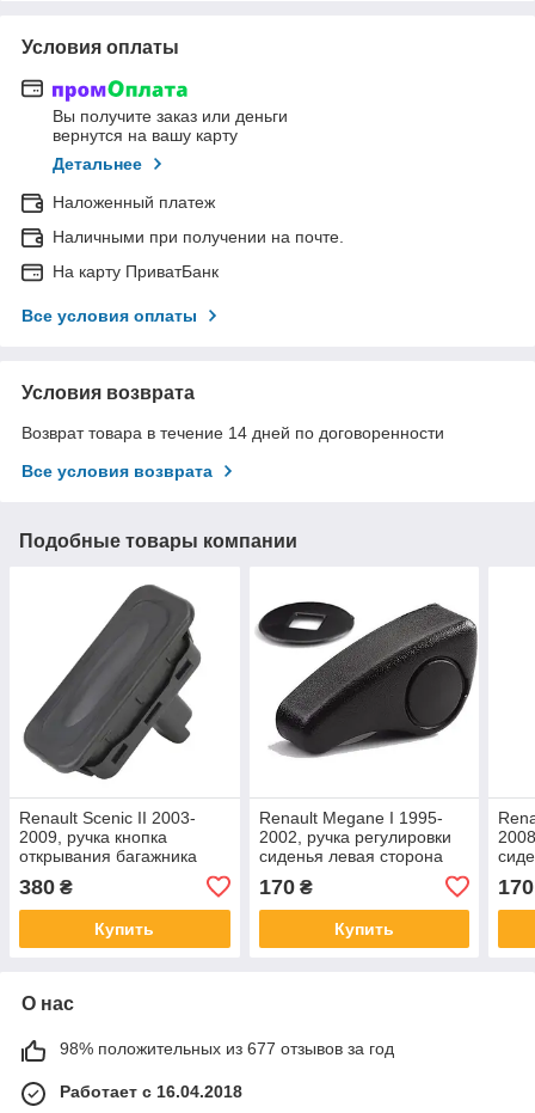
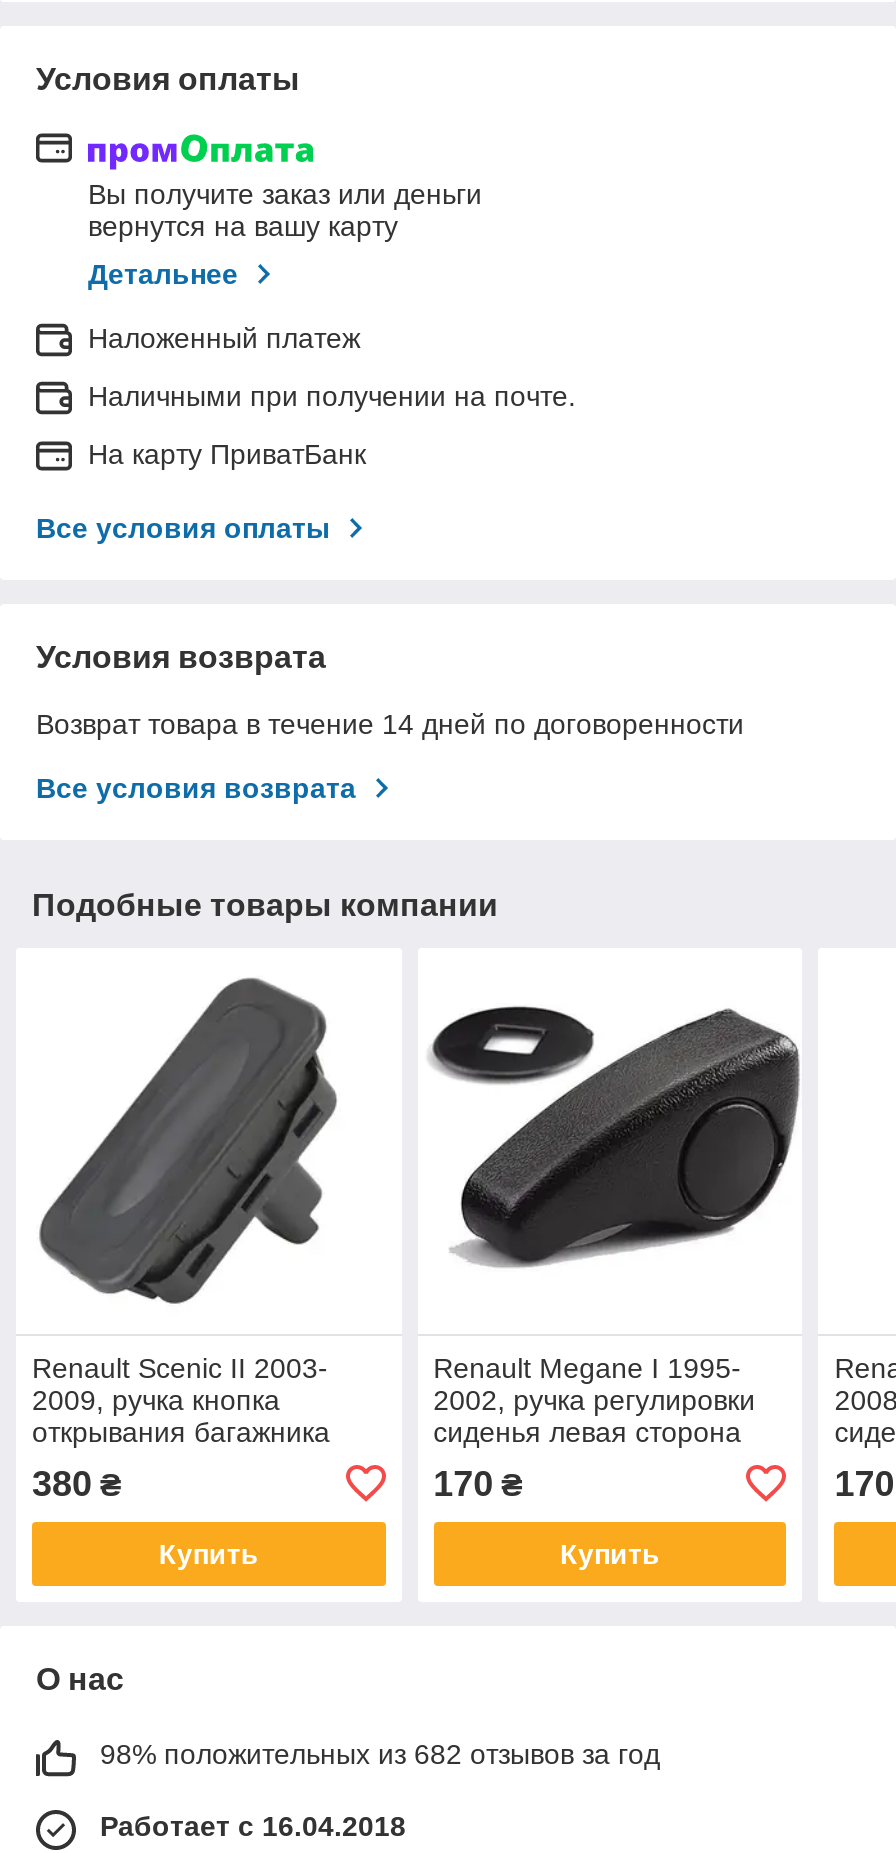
[60,1039,394,1058] 98% положительных из 677 отзывов за год -> [100,1738,660,1770] 98% положительных из 682 отзывов за год

